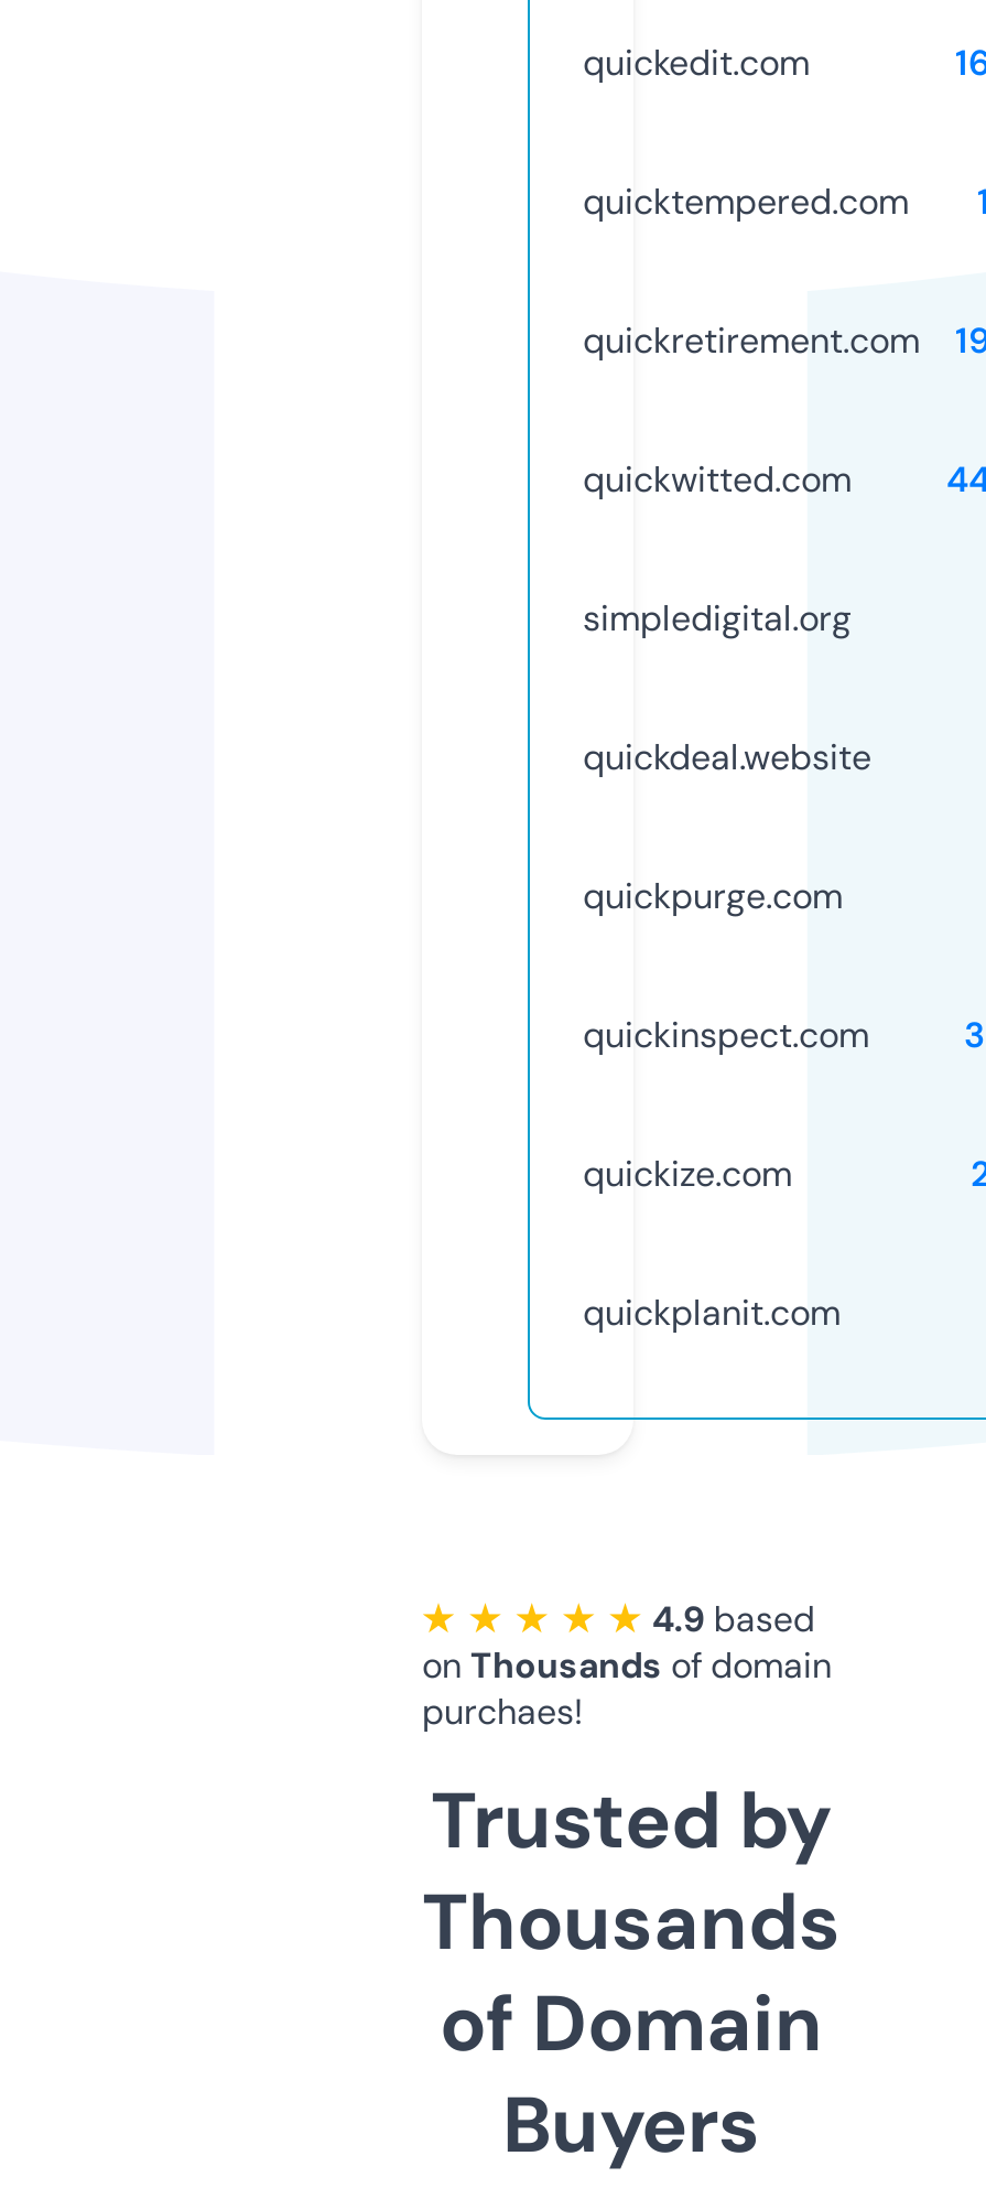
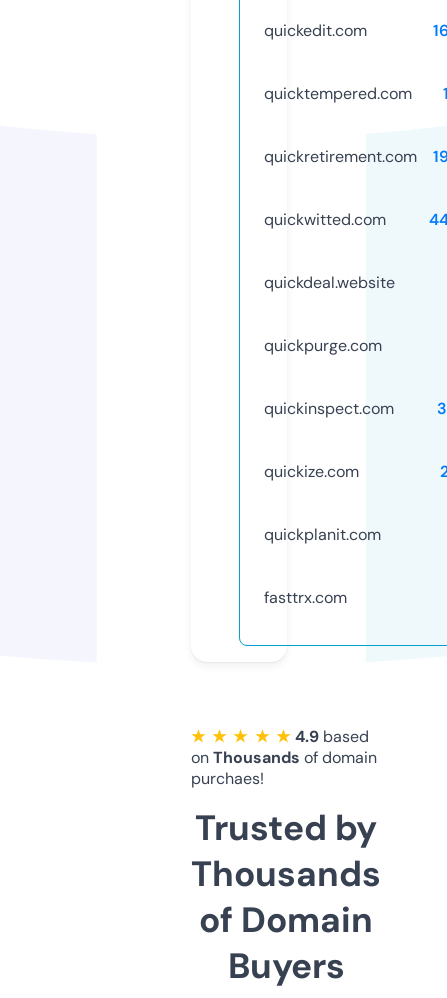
[583,595,852,641] simpledigital.org -> none
moved [583,734,871,1335] -> [264,272,395,545]: quickdeal.website | quickpurge.com | quickinspect.com | quickize.com | quickplanit.com
none -> [264,587,347,608] fasttrx.com

